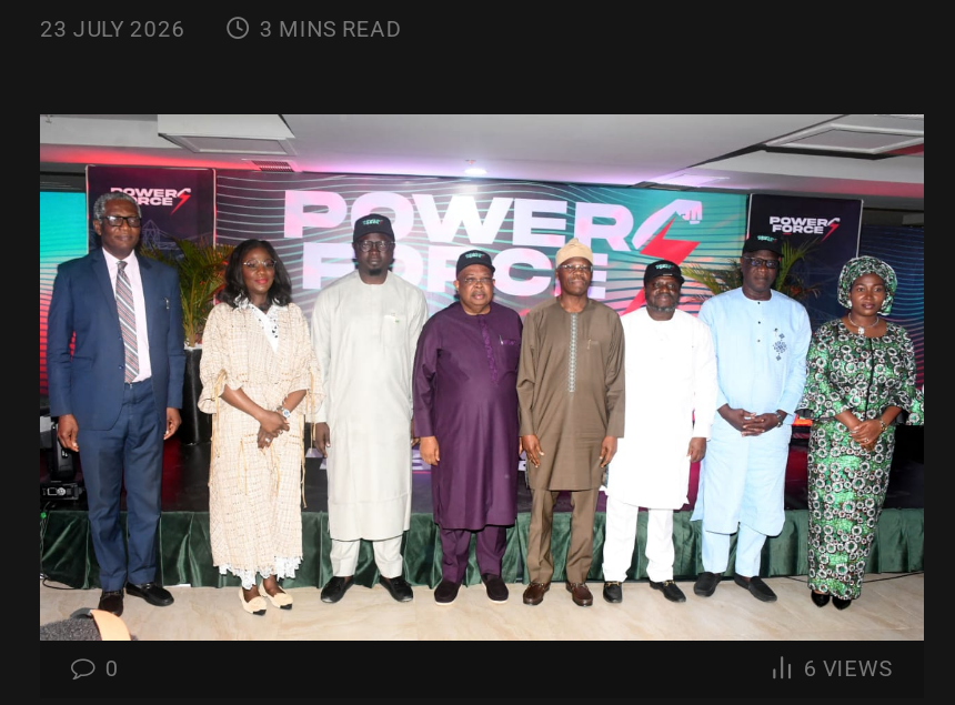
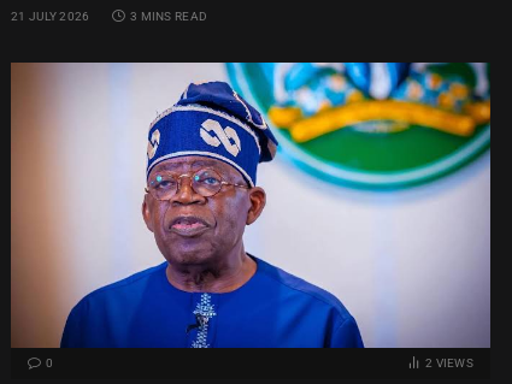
[40,18,186,42] 23 JULY 2026 -> [11,10,90,23] 21 JULY 2026
[38,112,926,681] [image] | 6 VIEWS -> [10,61,492,370] [image] | 2 VIEWS

